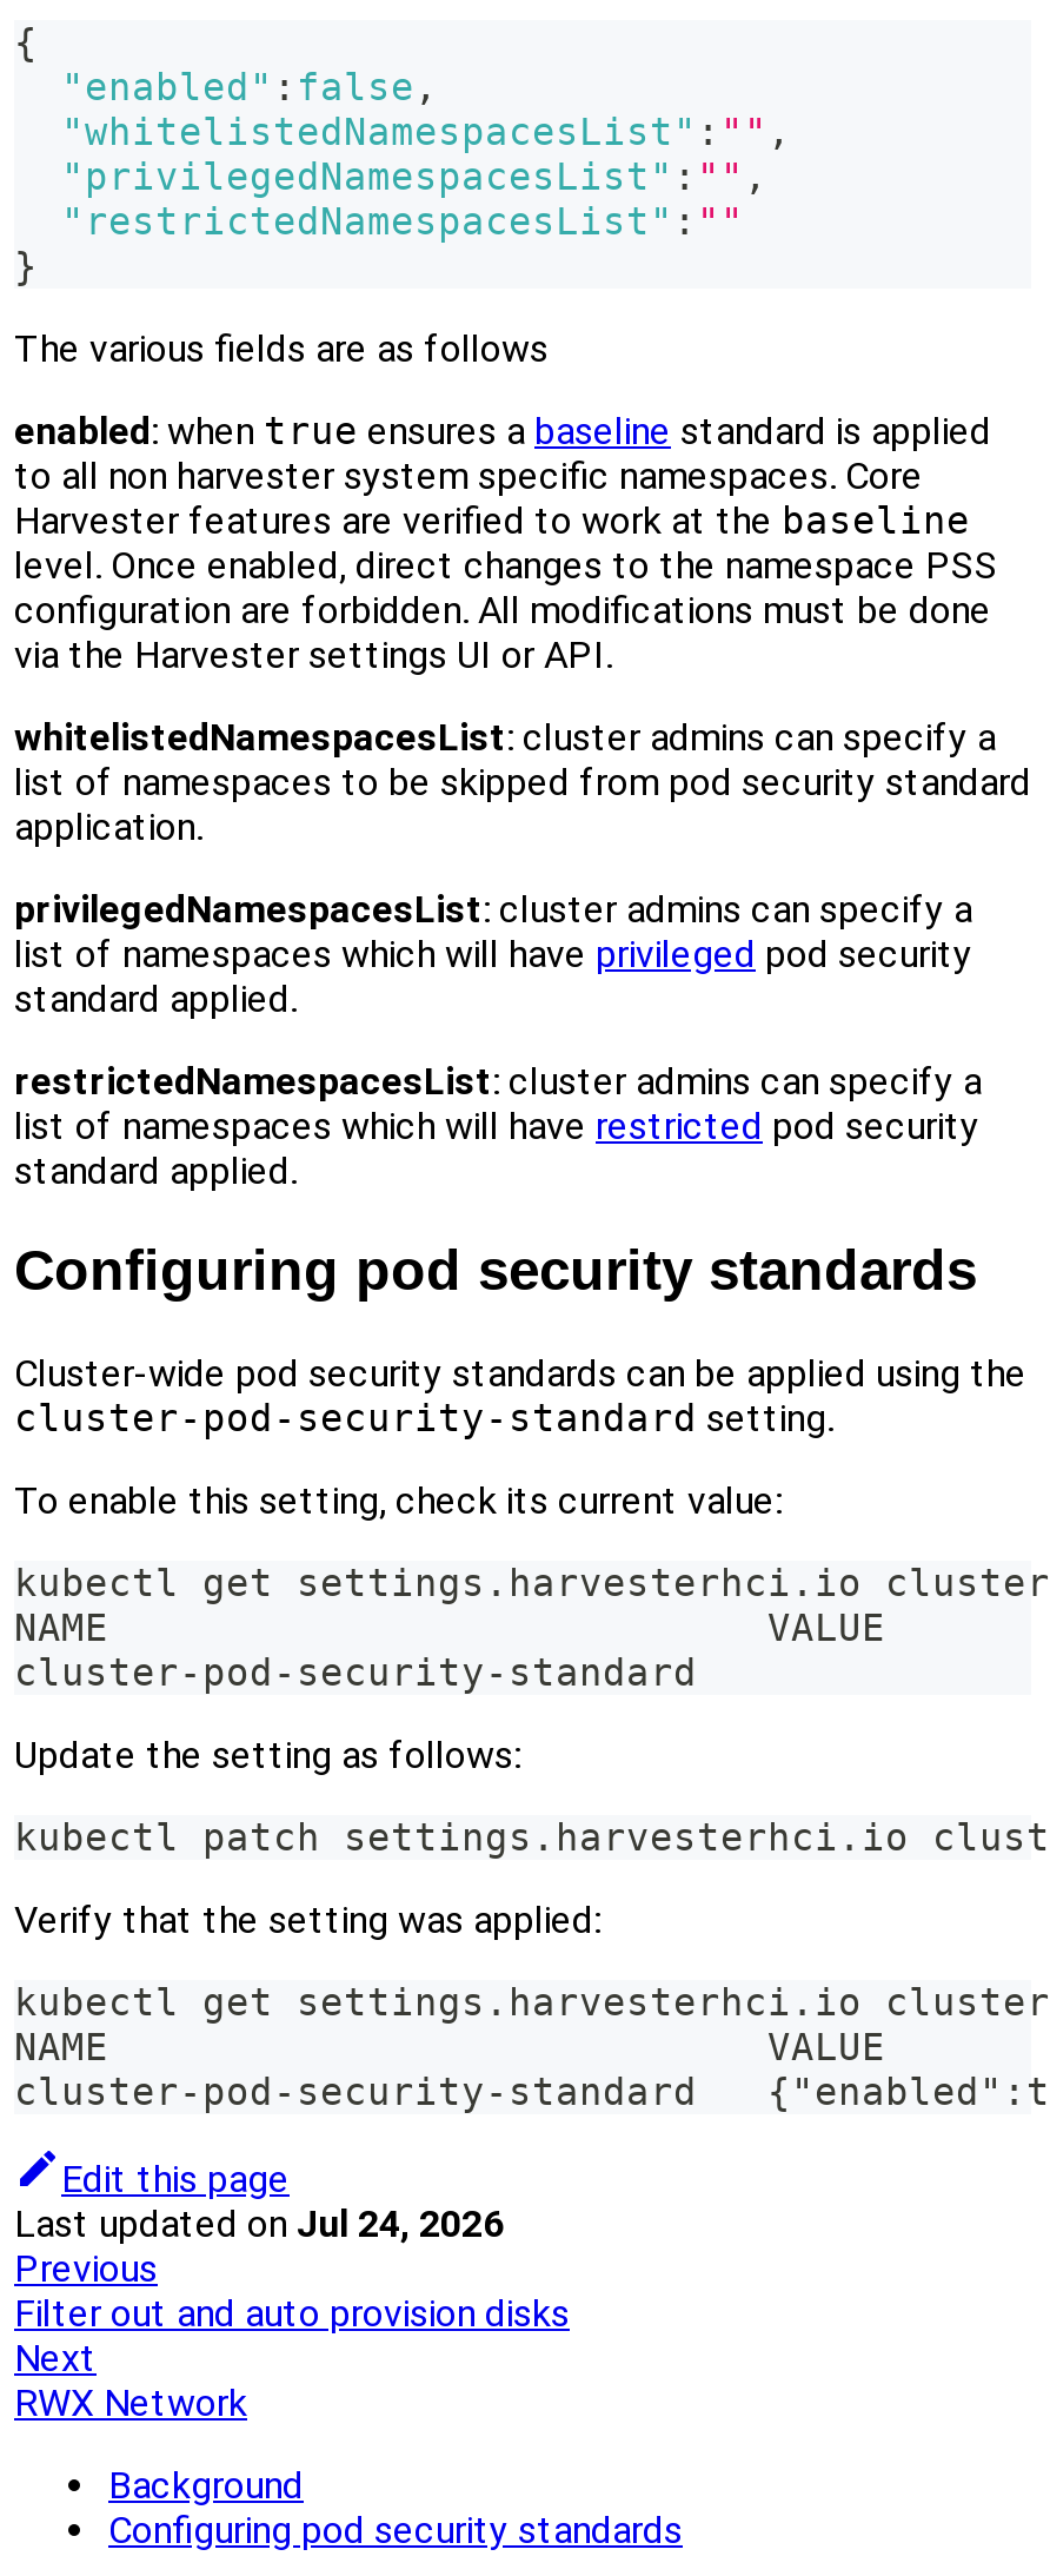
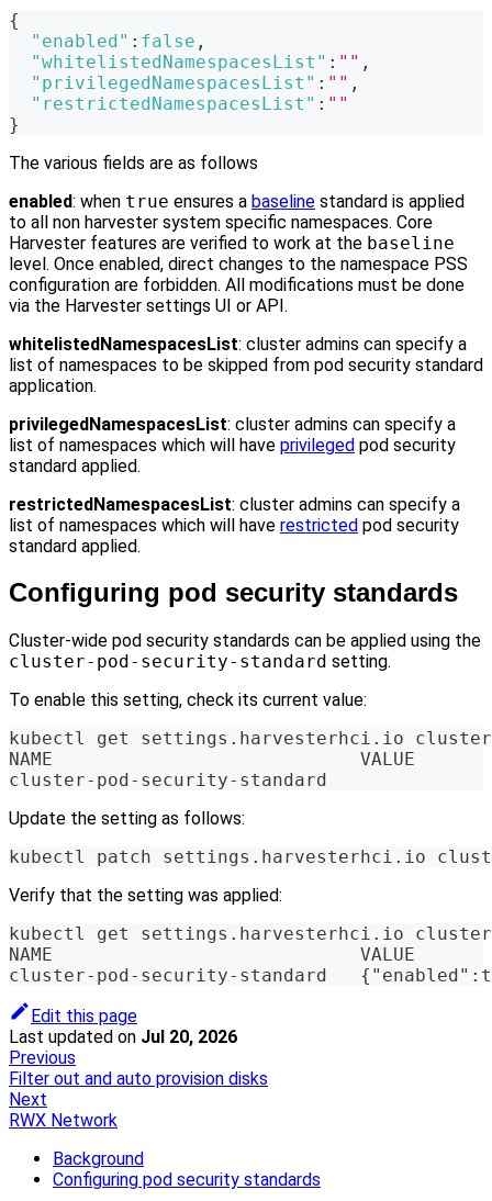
[14,2202,504,2247] Last updated on Jul 24, 2026 -> [9,1027,237,1048] Last updated on Jul 20, 2026

